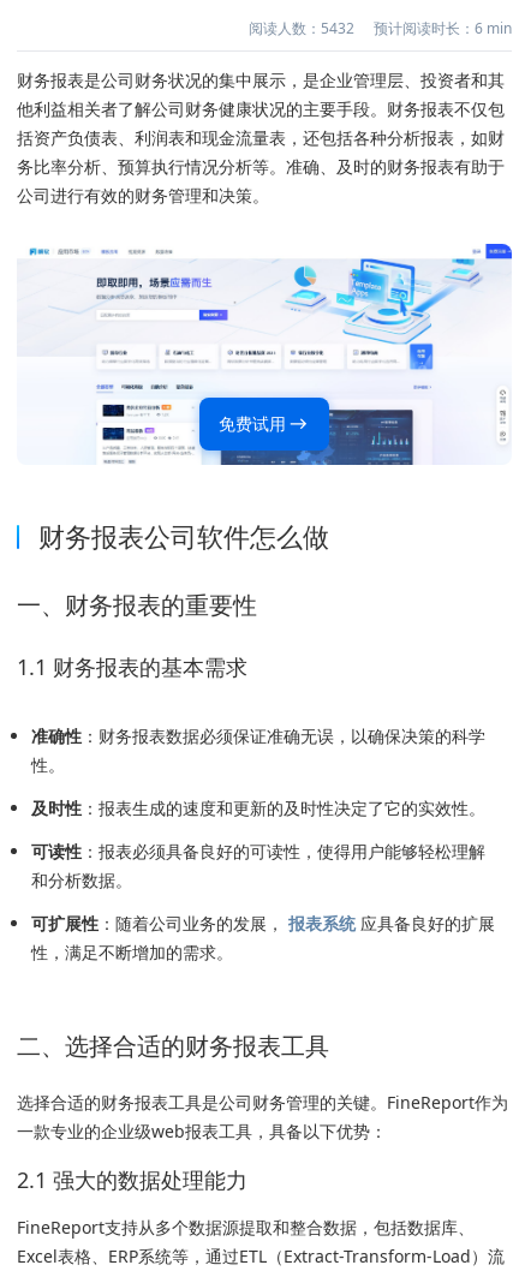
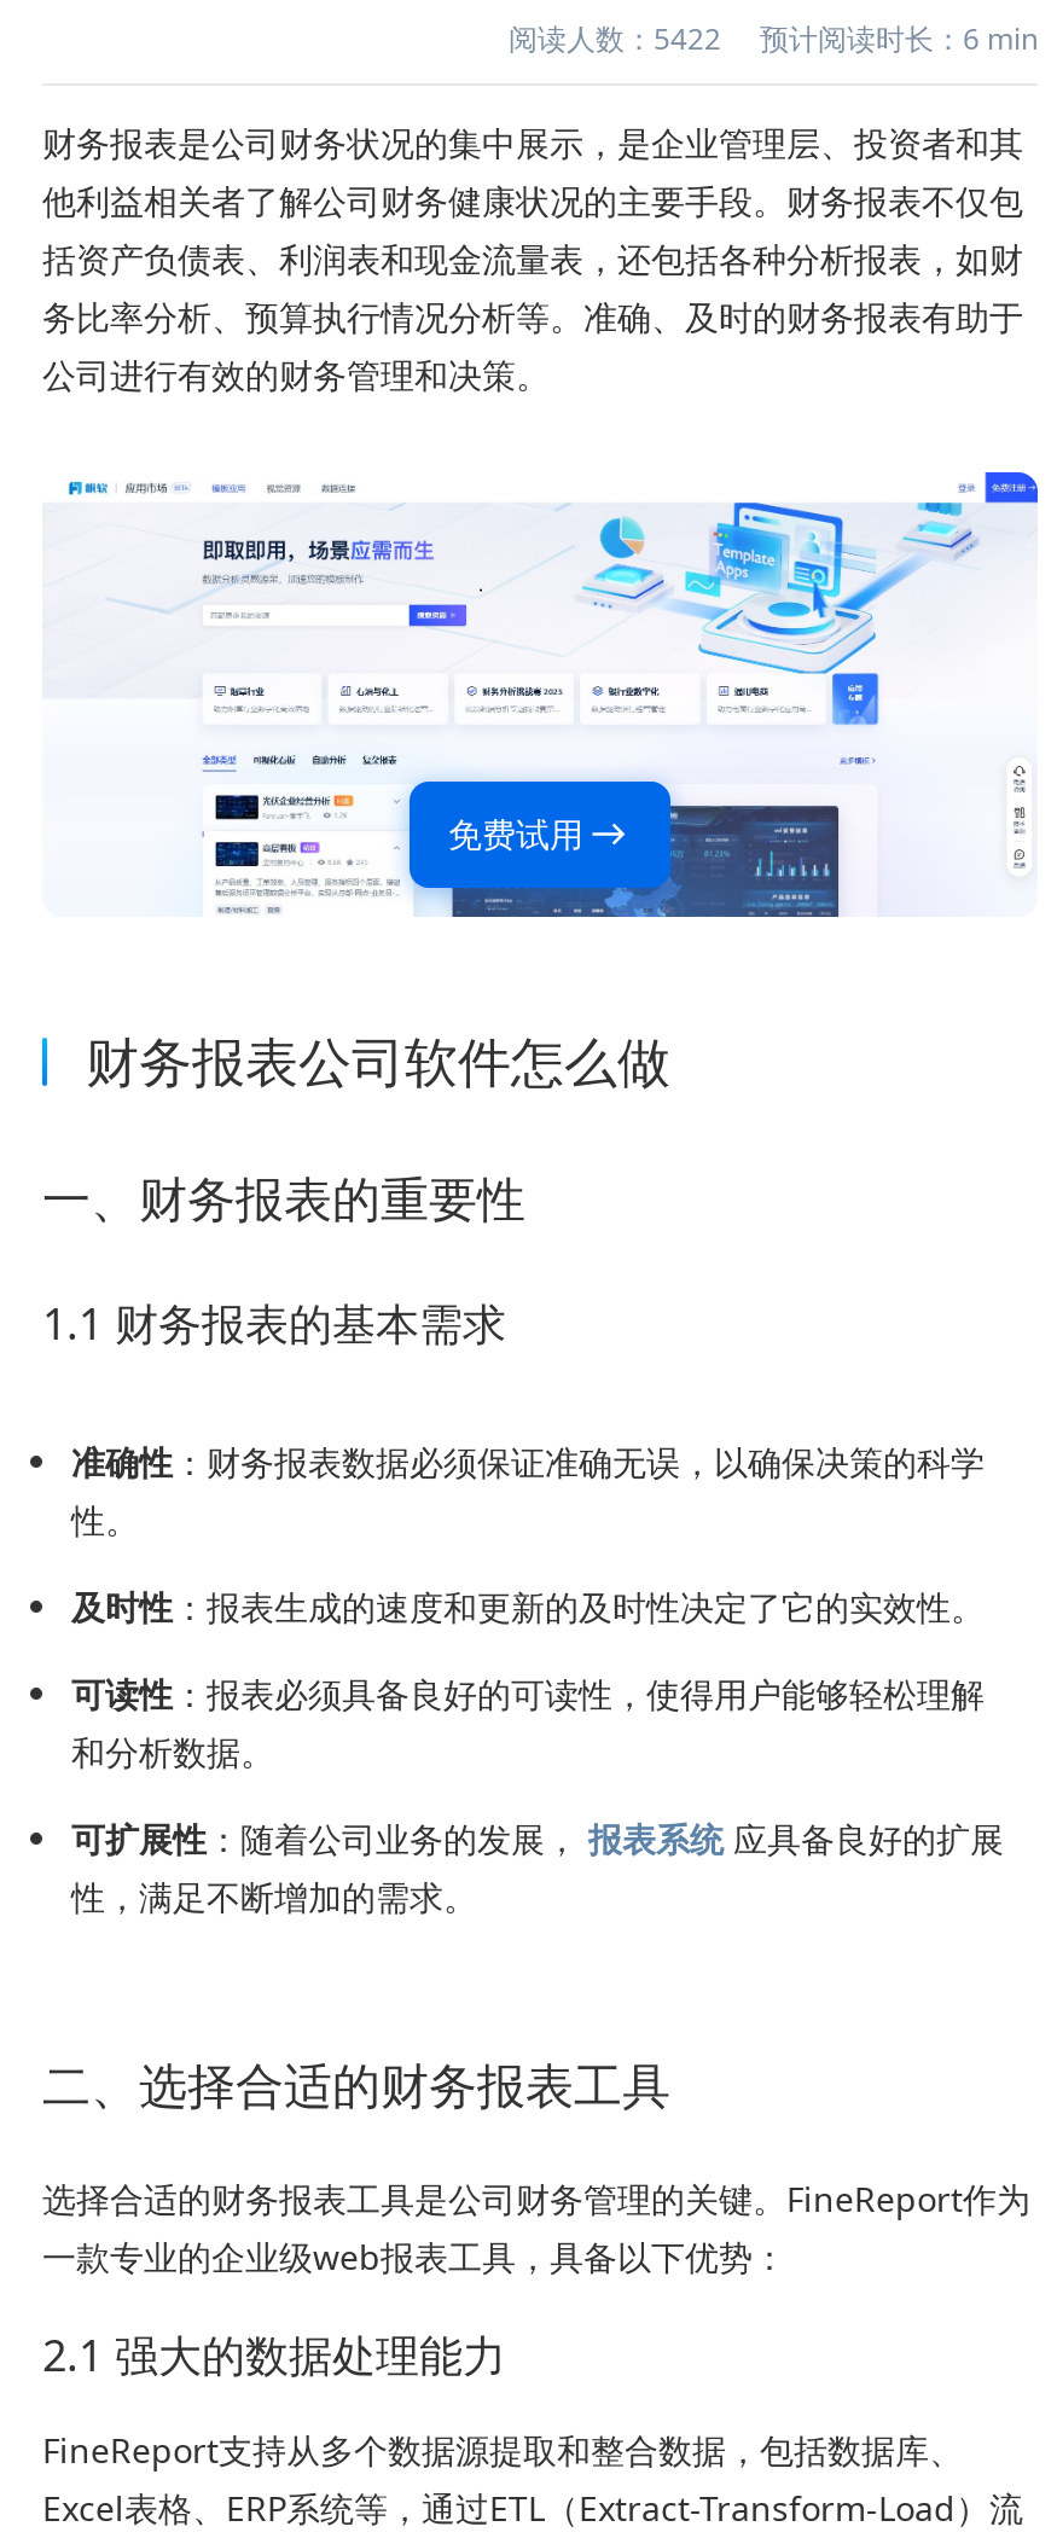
[249,18,512,38] 阅读人数：5432 预计阅读时长：6 min -> [509,18,1038,59] 阅读人数：5422 预计阅读时长：6 min

